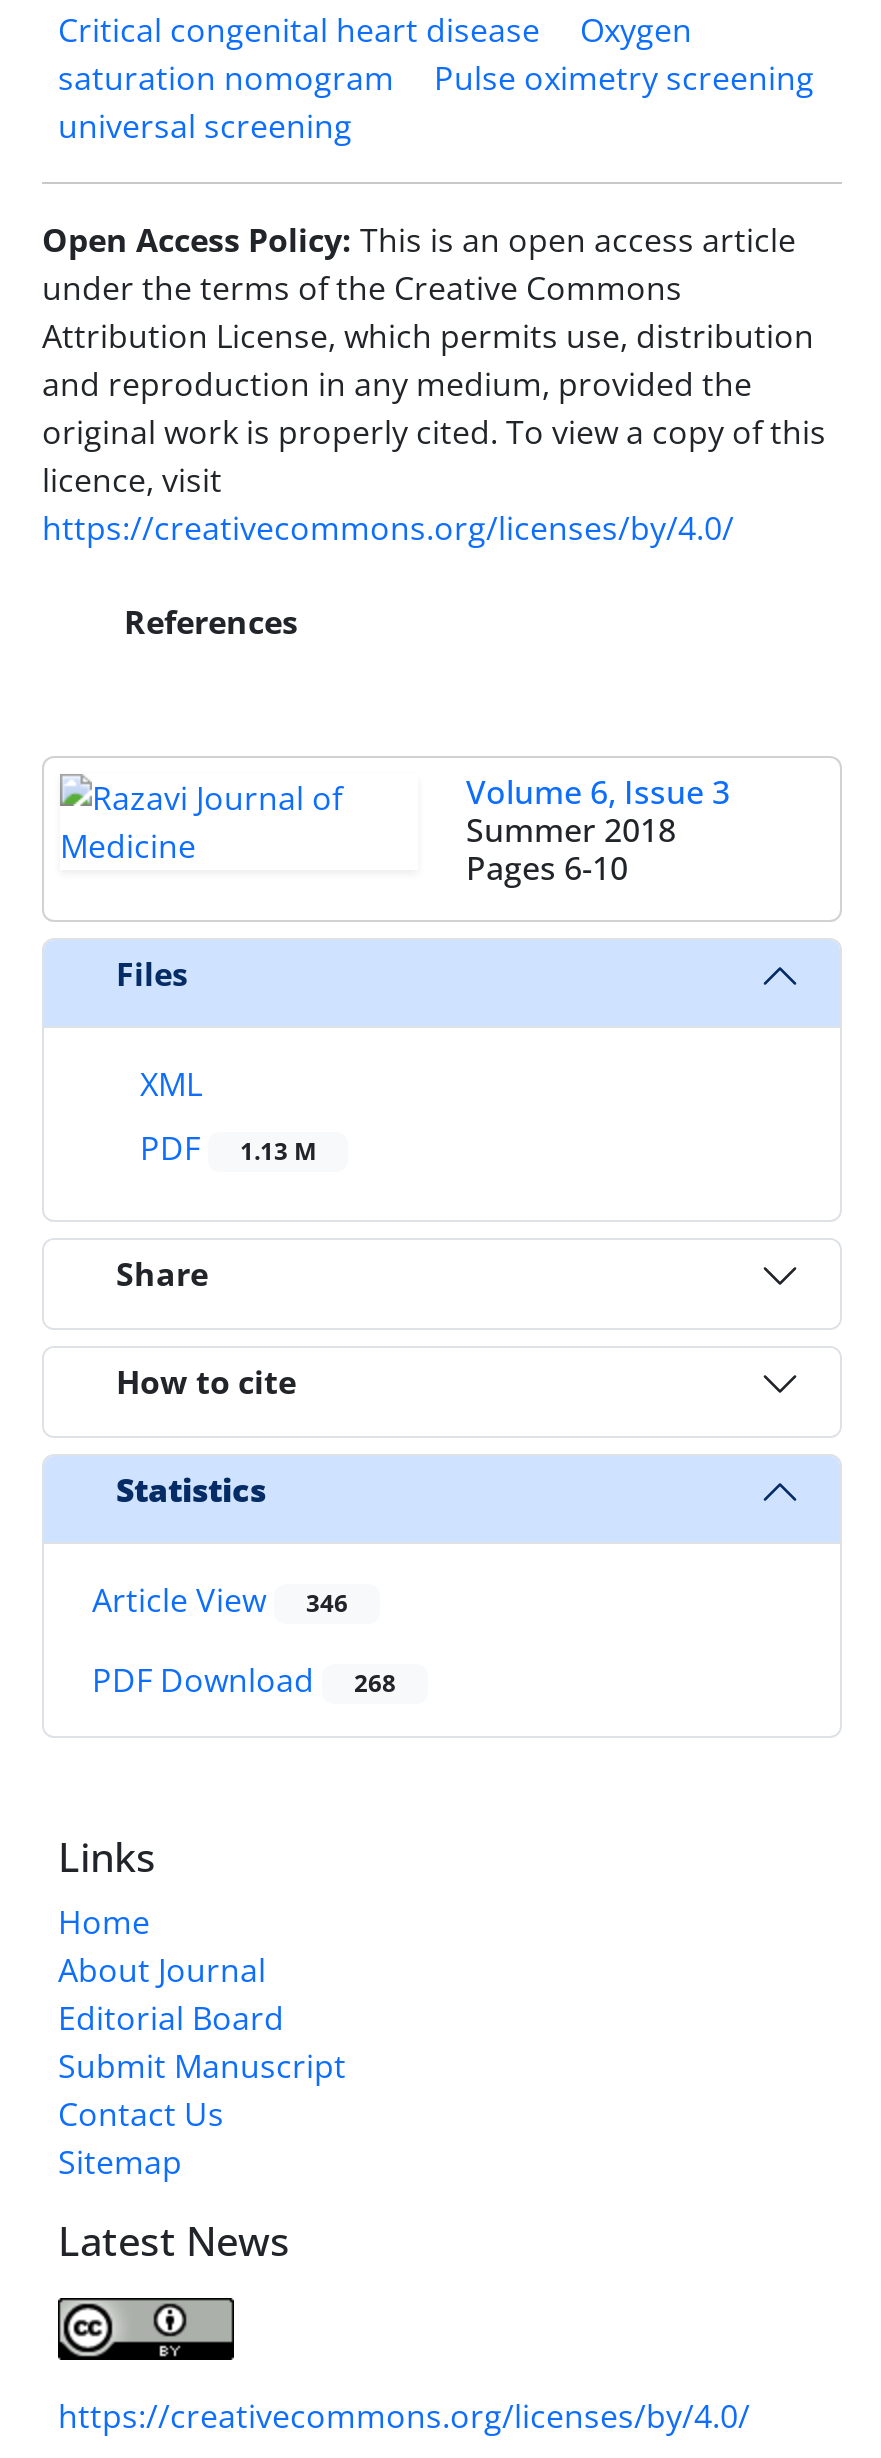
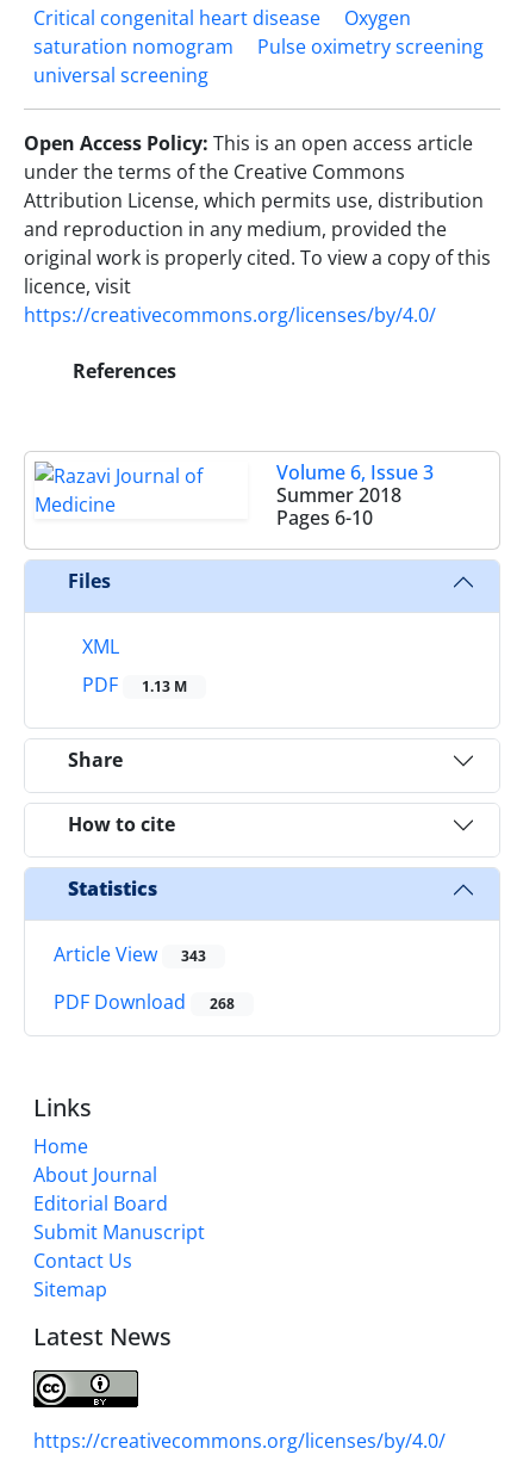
[92,1578,348,1622] Article View 346 -> [54,941,206,967] Article View 343

